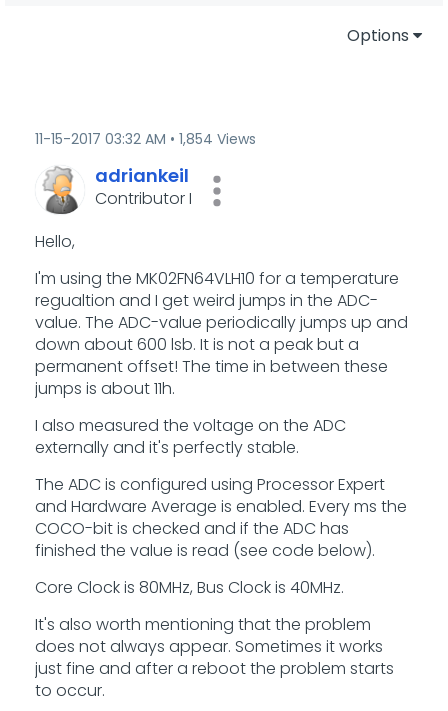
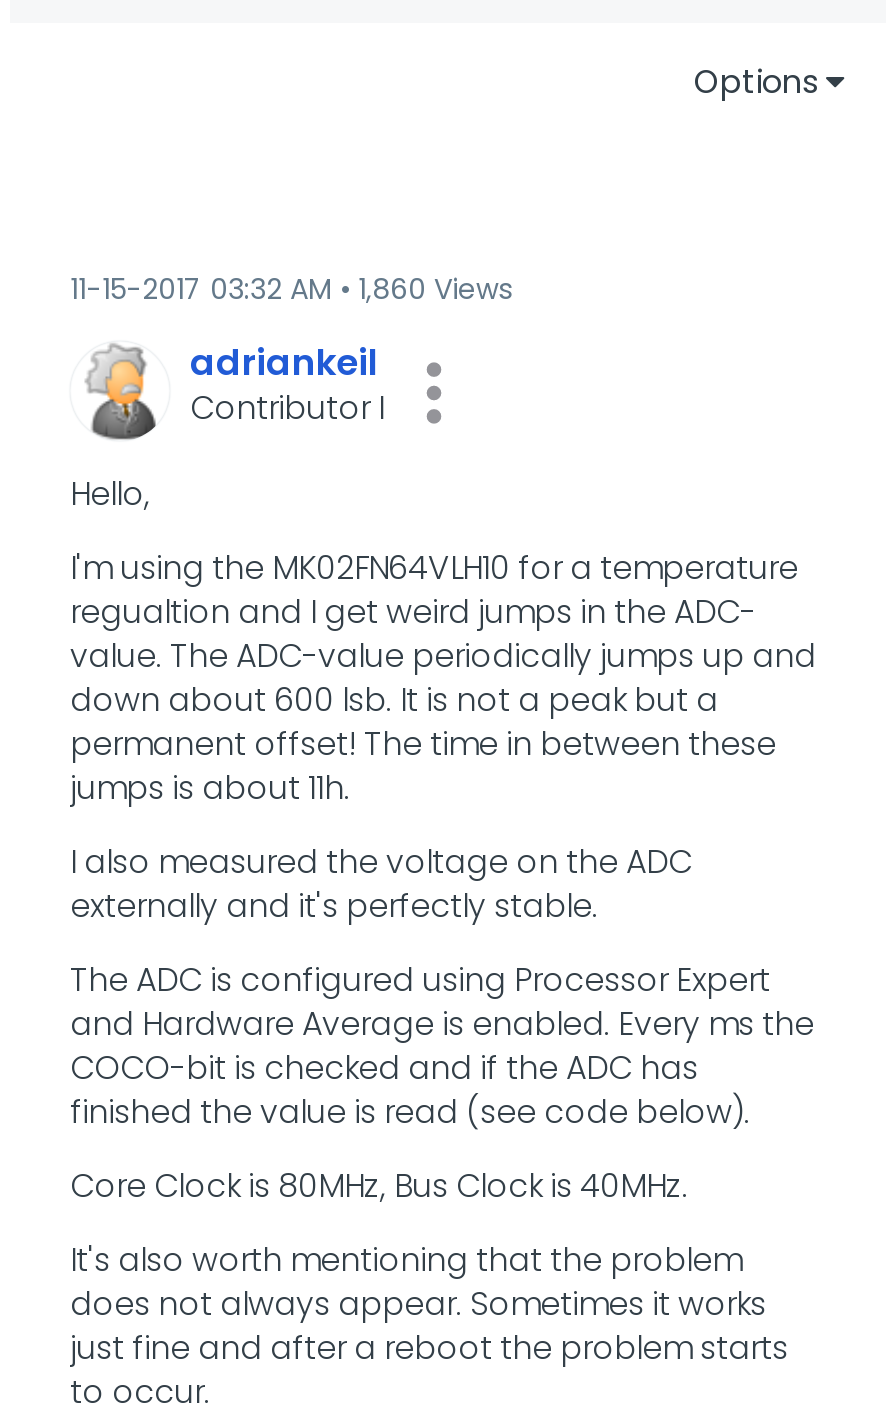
[179,129,256,149] 1,854 Views -> [358,269,512,309] 1,860 Views

